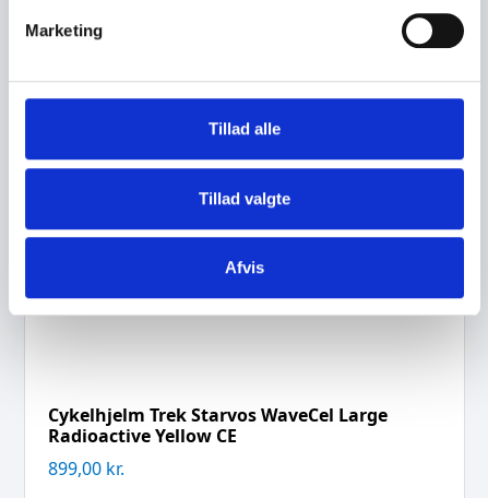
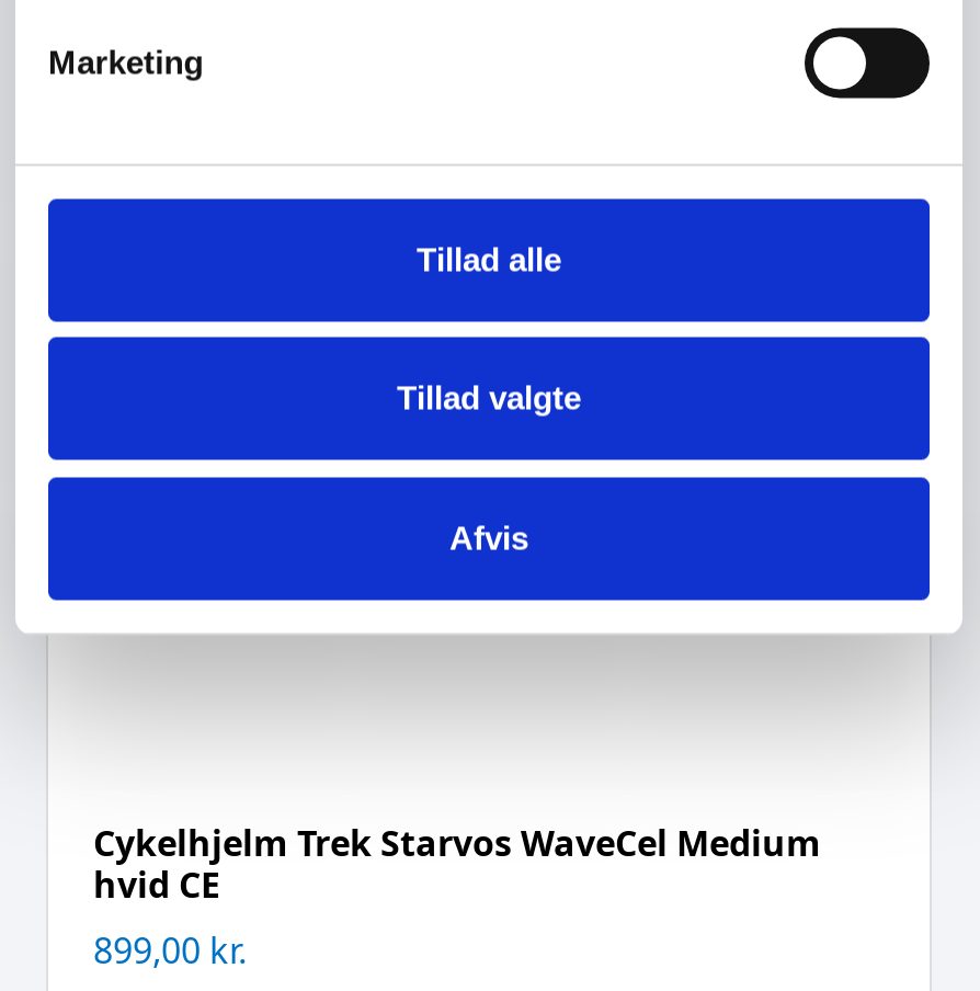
[47,403,387,447] Cykelhjelm Trek Starvos WaveCel Large | Radioactive Yellow CE -> [93,819,821,909] Cykelhjelm Trek Starvos WaveCel Medium | hvid CE

